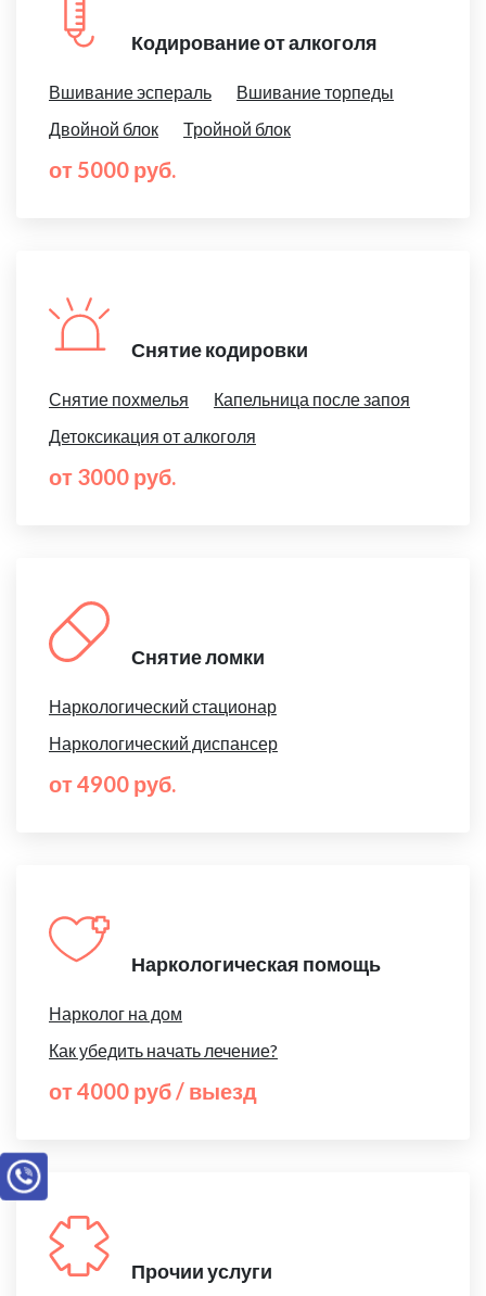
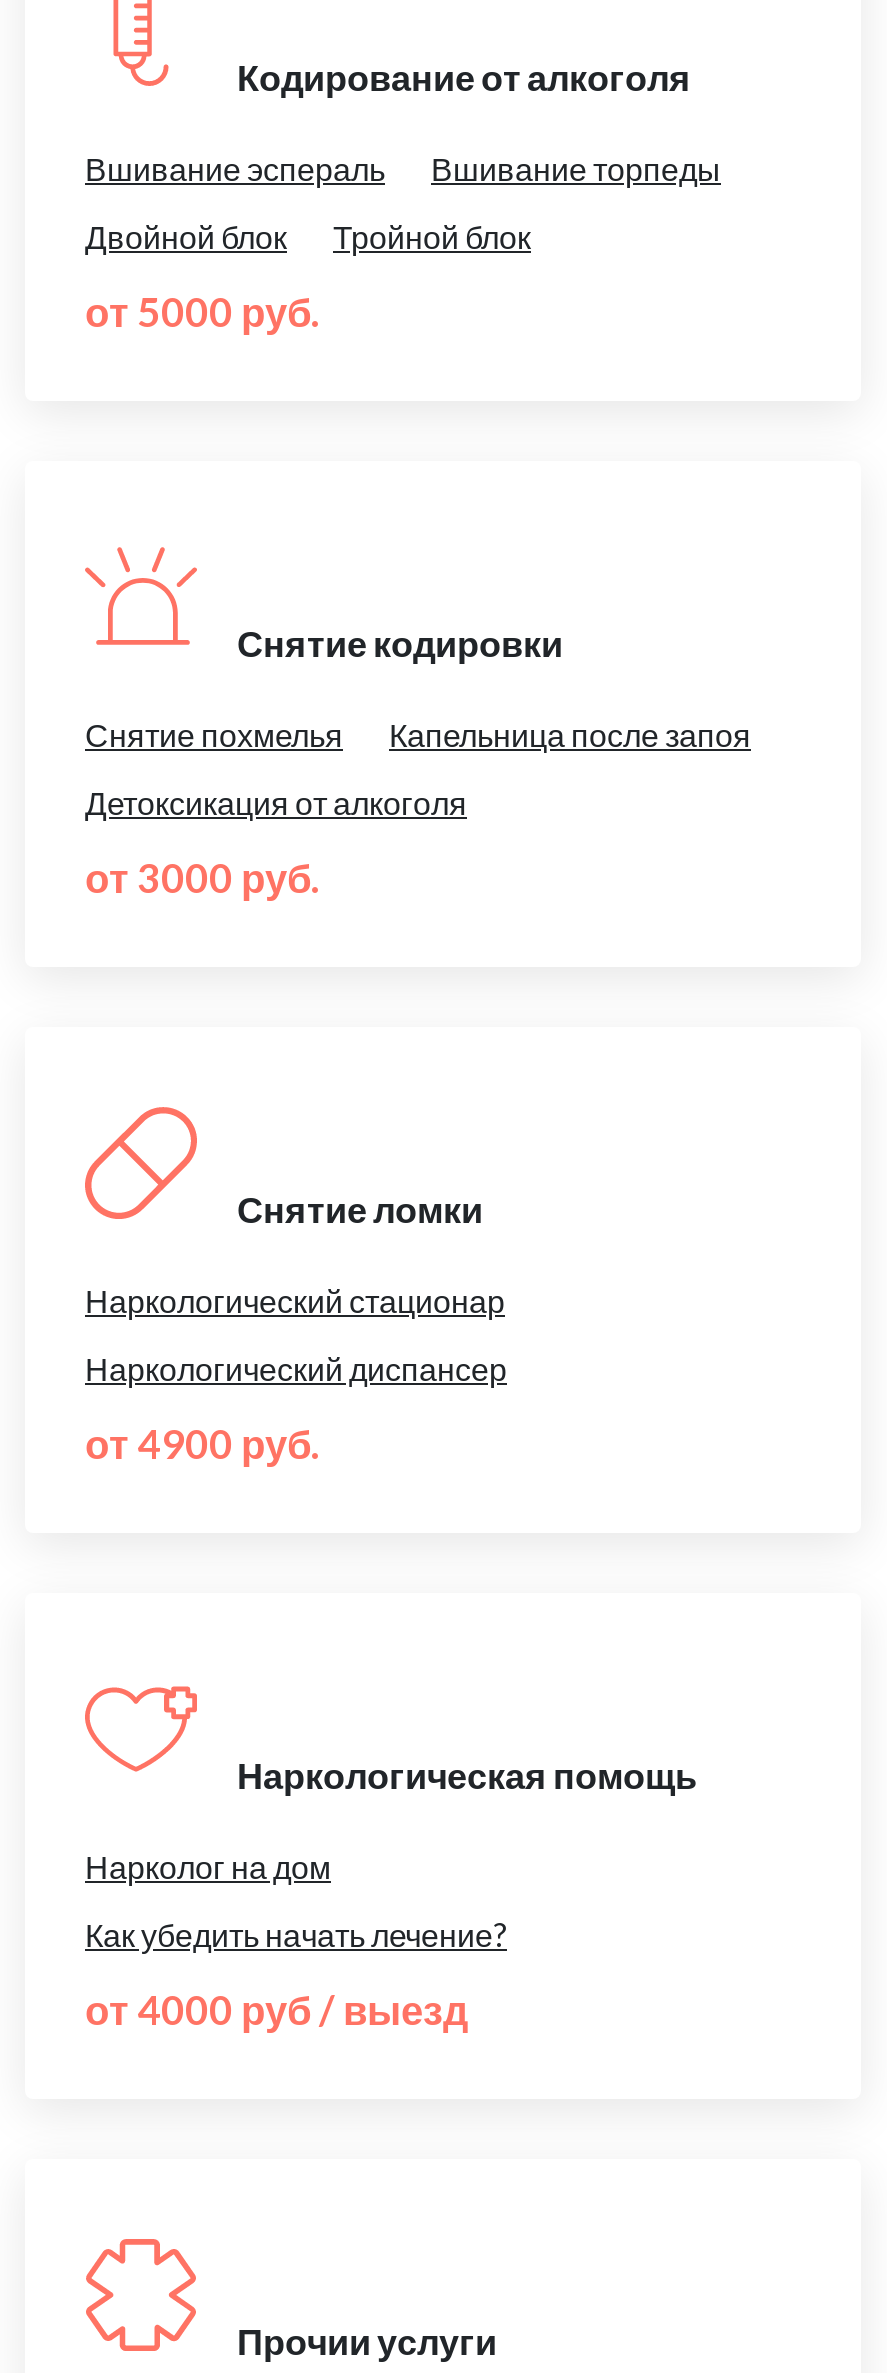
[3,1152,49,1202] [image] -> none

